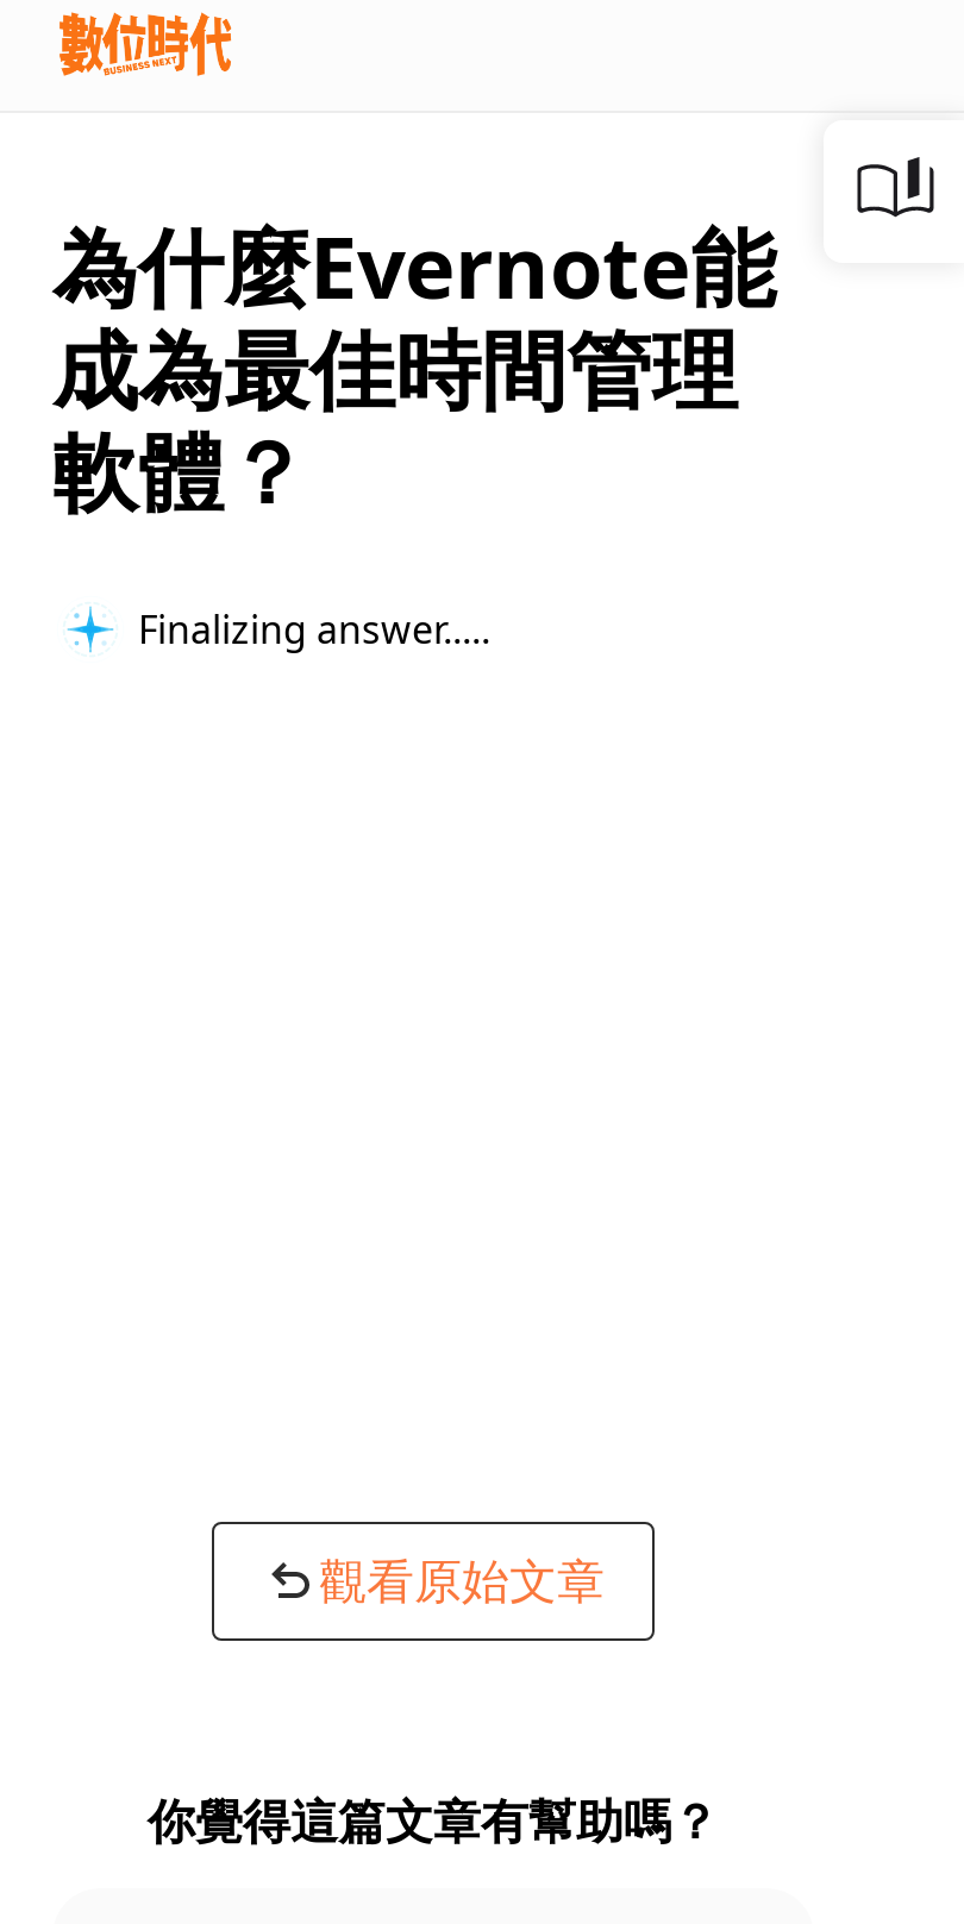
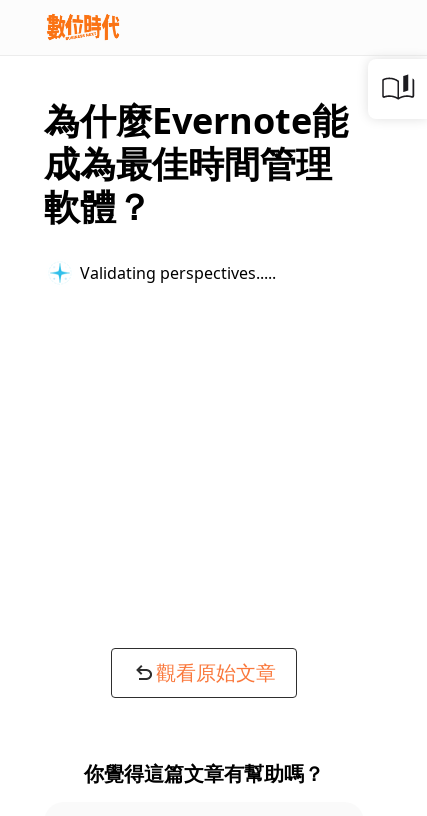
[138,602,471,654] Finalizing answer... -> [80,261,268,283] Validating perspectives...

